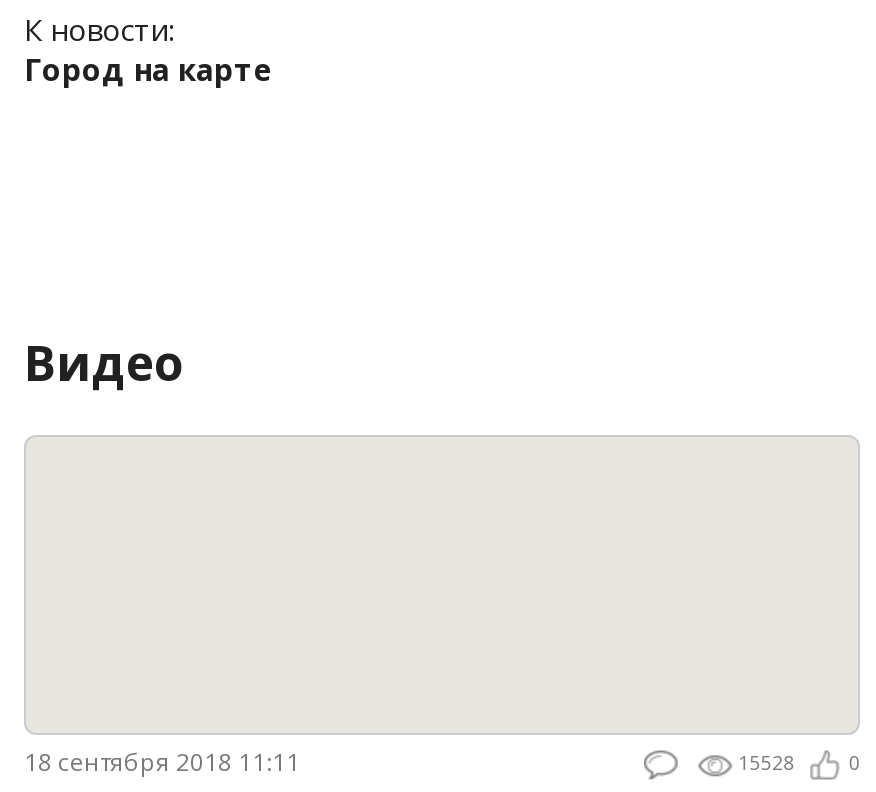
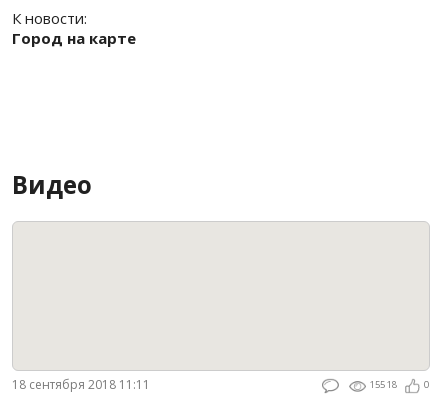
[738,749,860,776] 15528 0 -> [369,378,430,392] 15518 0

